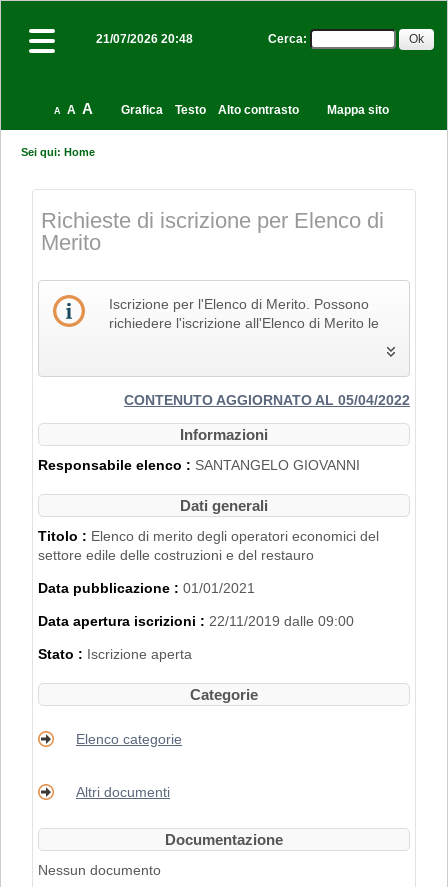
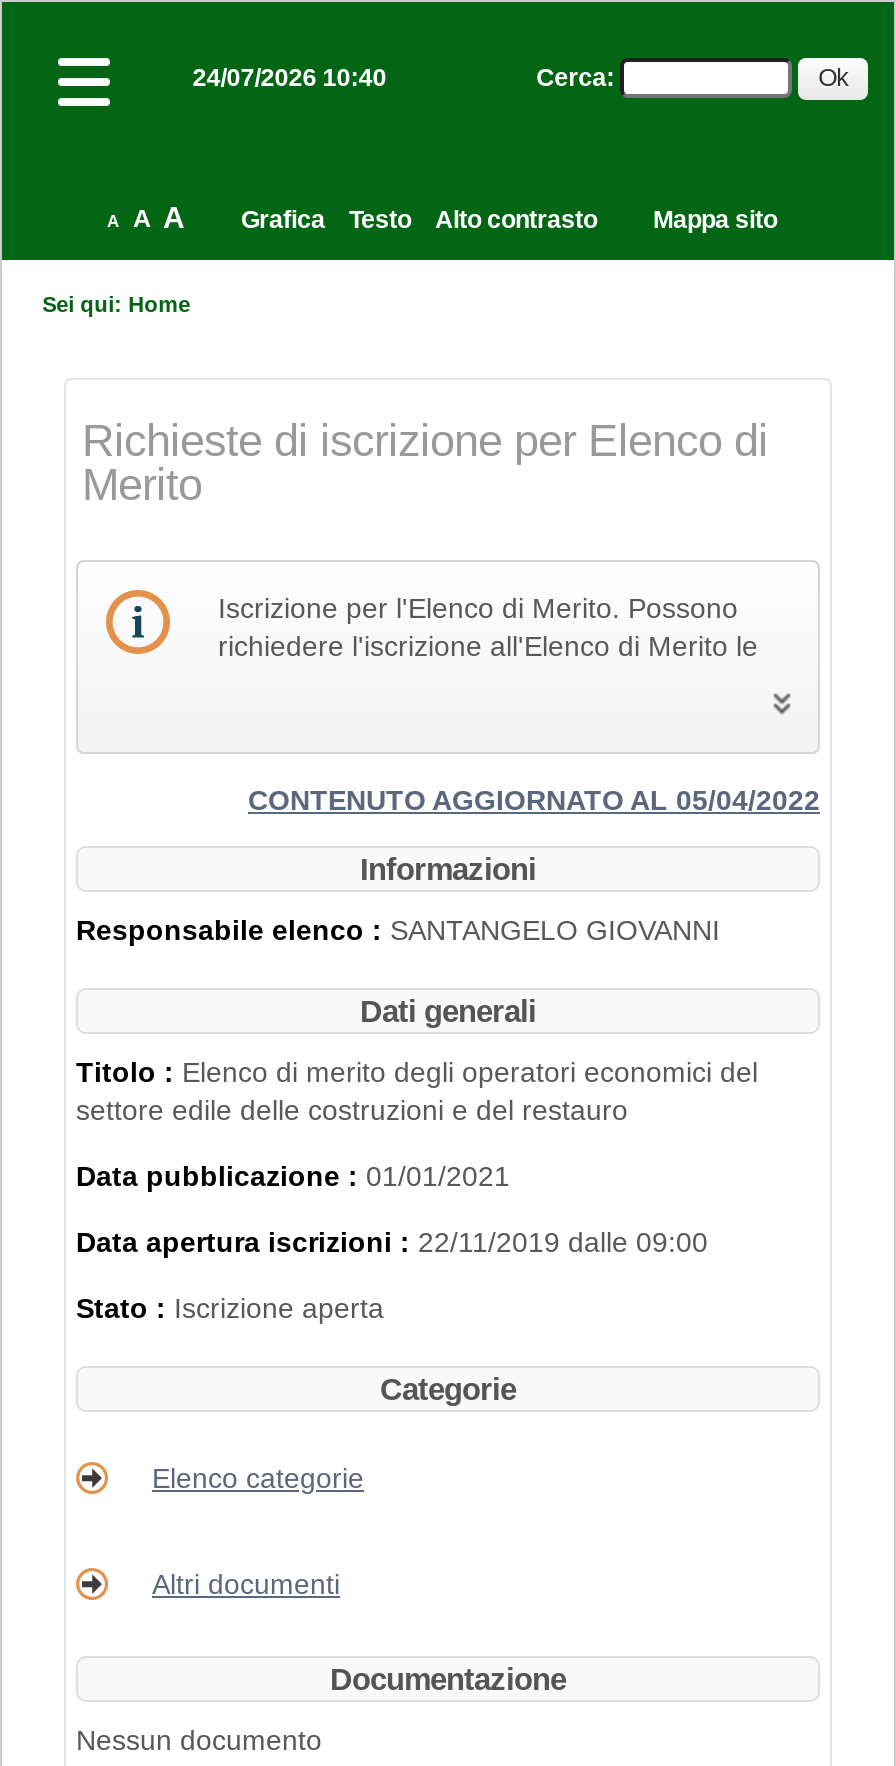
[96,32,193,46] 21/07/2026 20:48 -> [193,64,387,92] 24/07/2026 10:40

